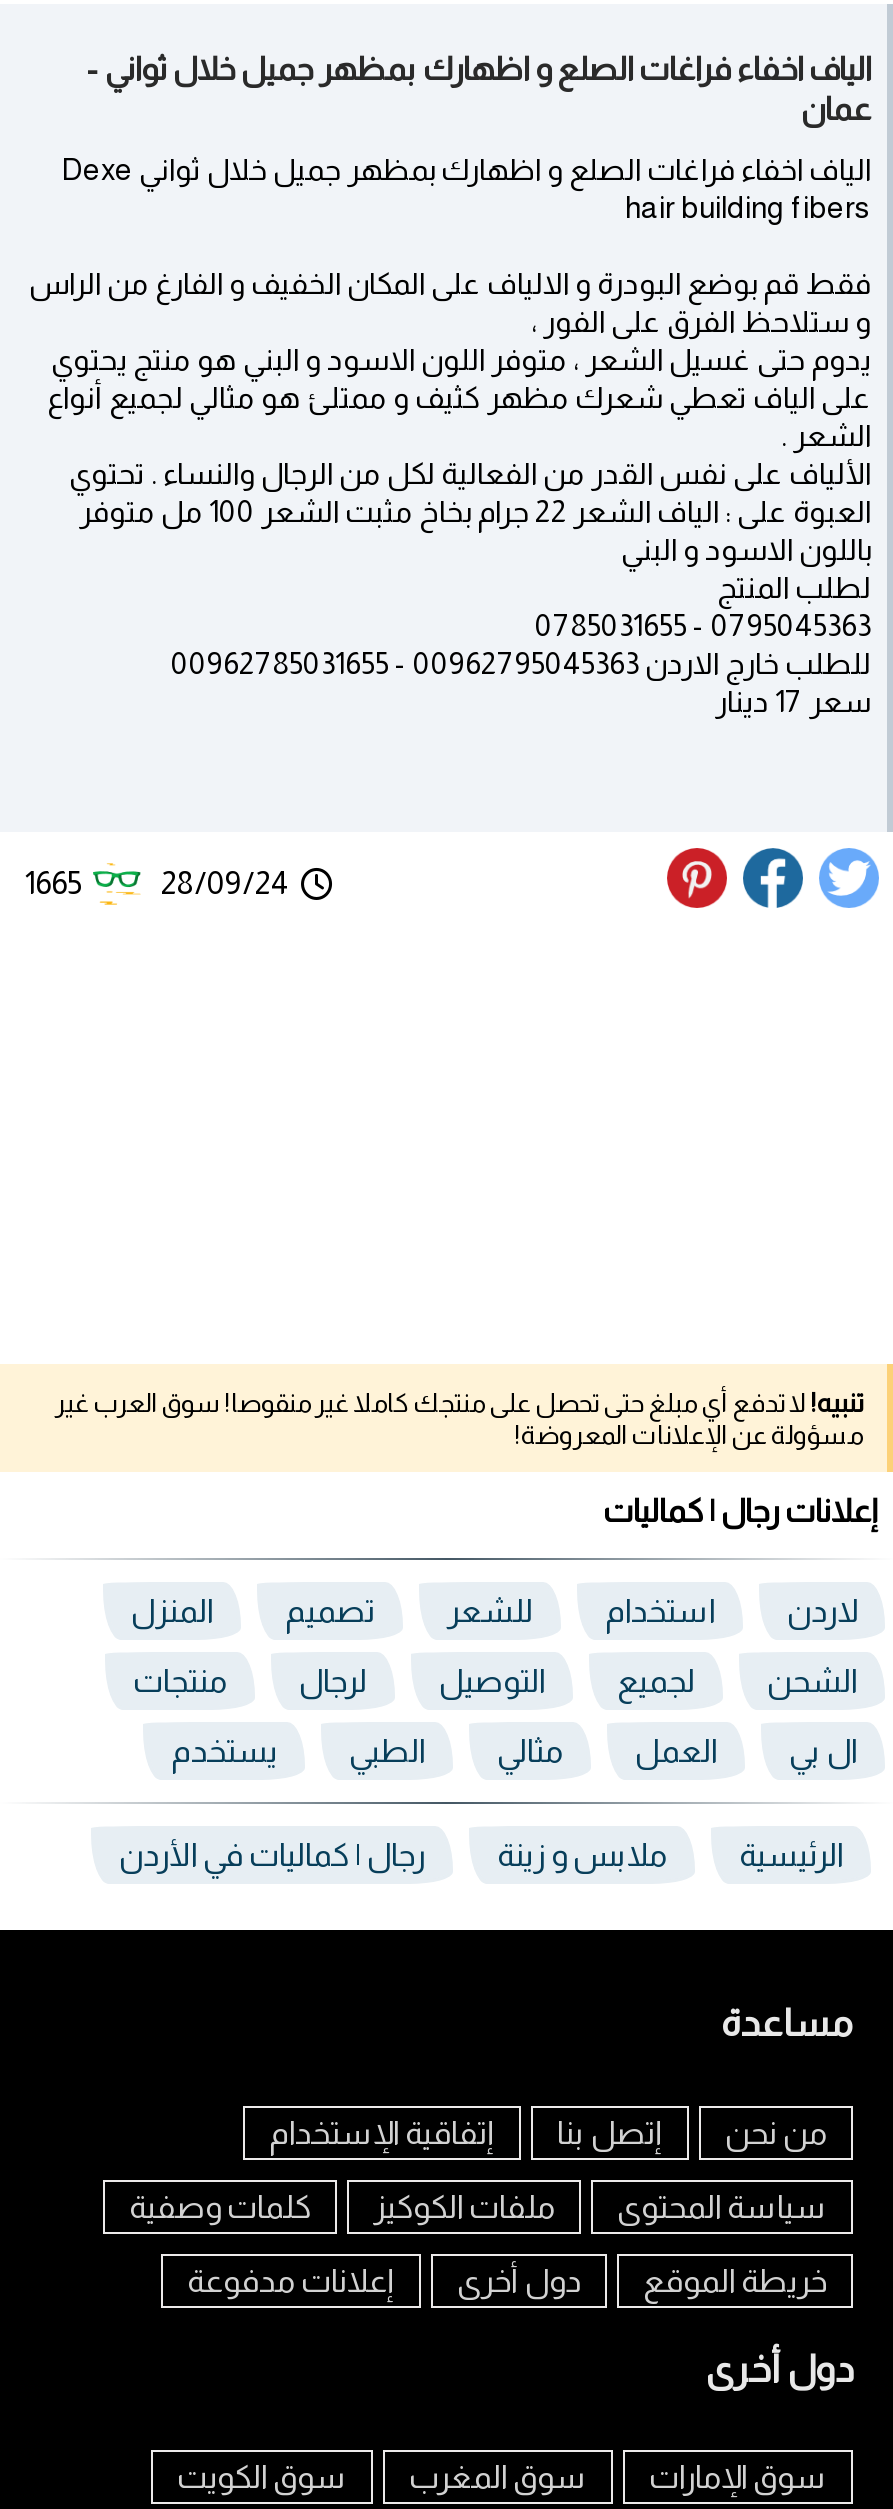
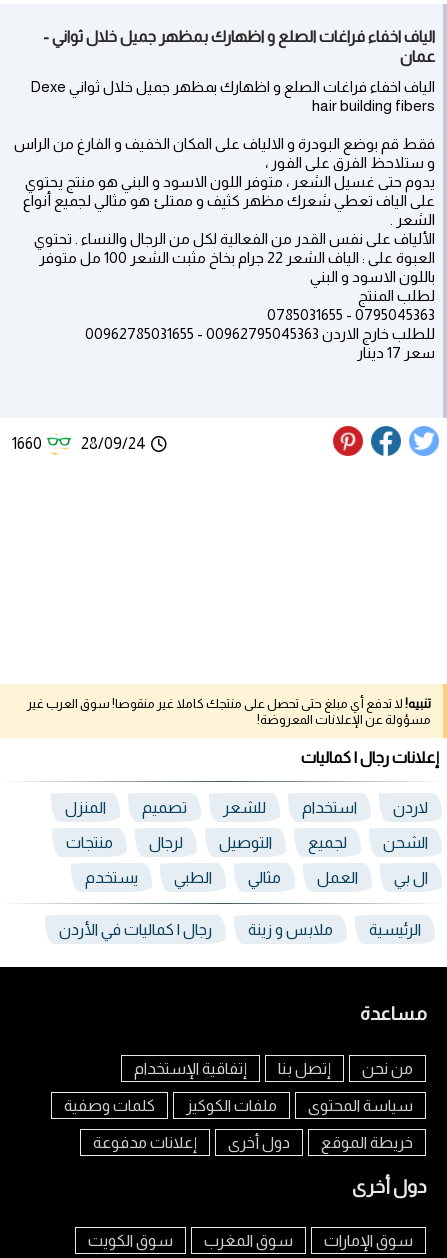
[25,866,83,900] 1665 -> [12,435,42,452] 1660

